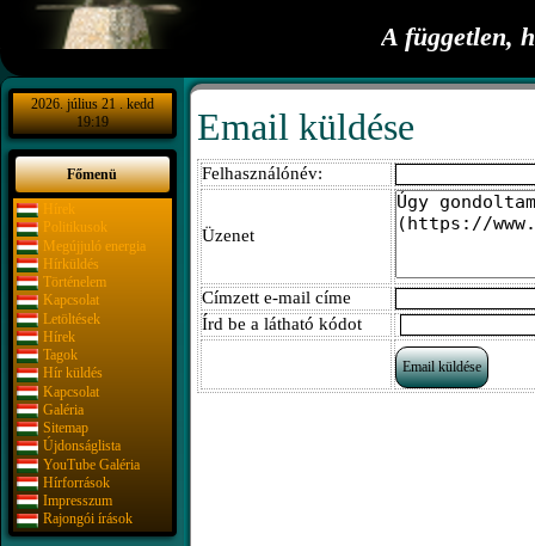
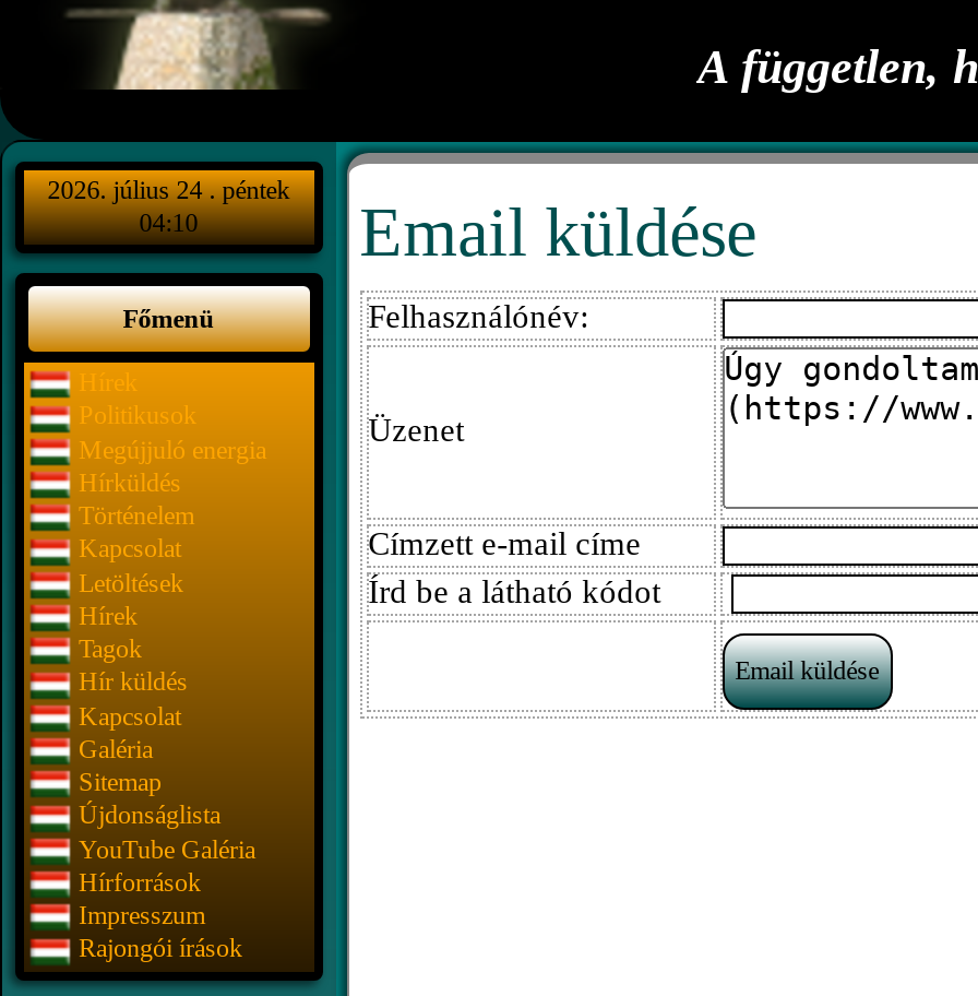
[31,96,154,112] 2026. július 21 . kedd -> [48,175,290,205] 2026. július 24 . péntek
[76,114,108,130] 19:19 -> [139,207,198,238] 04:10

